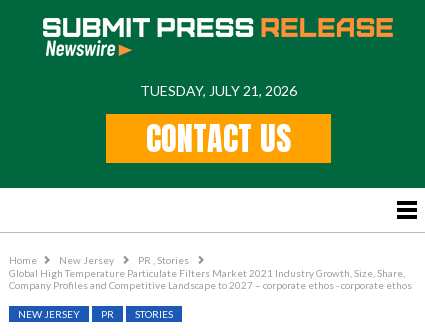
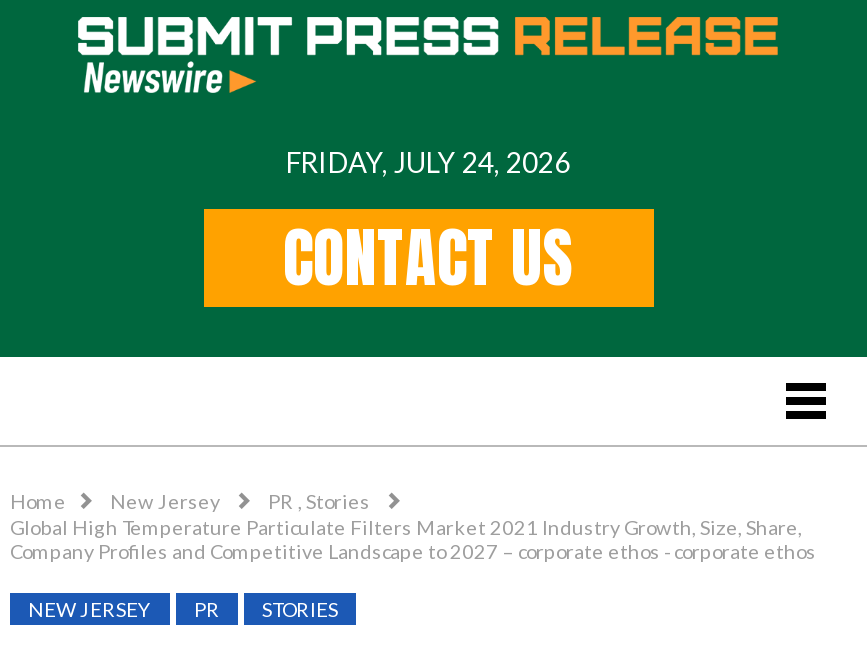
[139,82,296,99] TUESDAY, JULY 21, 2026 -> [286,145,570,179] FRIDAY, JULY 24, 2026

